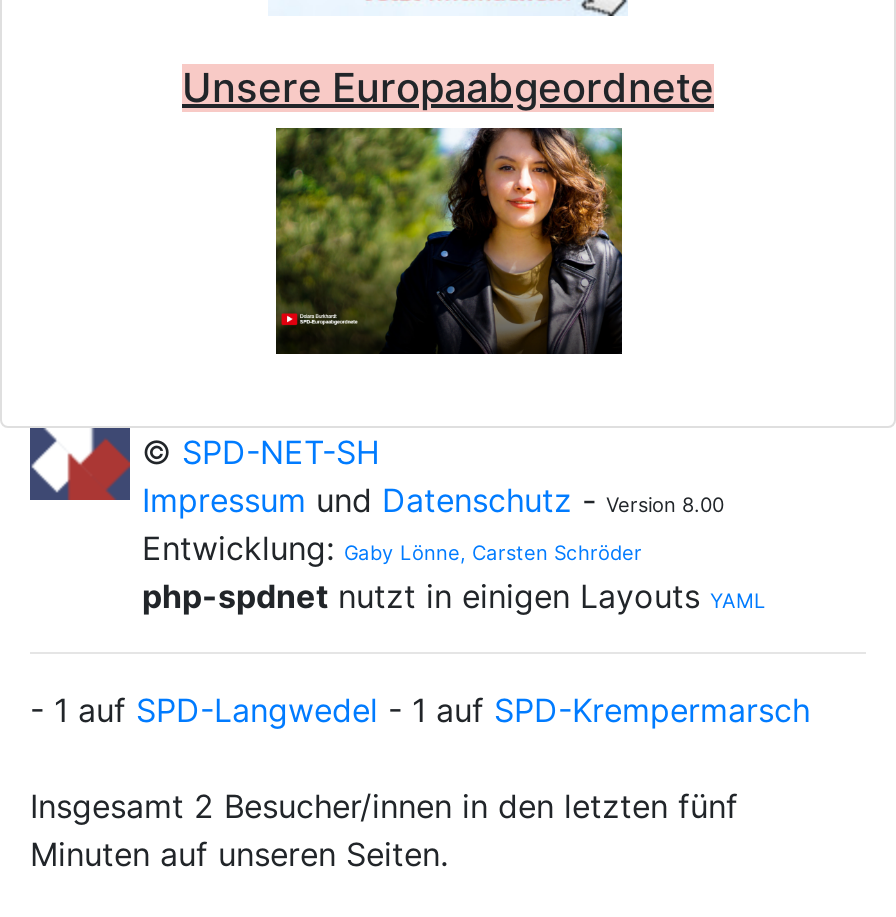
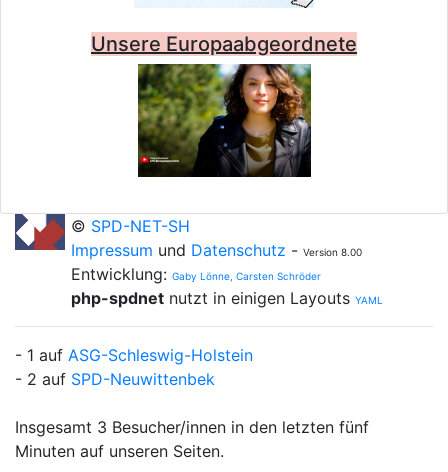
[30,690,810,730] - 1 auf SPD-Langwedel - 1 auf SPD-Krempermarsch -> [15,345,253,389] - 1 auf ASG-Schleswig-Holstein | - 2 auf SPD-Neuwittenbek
[30,786,738,826] Insgesamt 2 Besucher/innen in den letzten fünf -> [15,417,369,437] Insgesamt 3 Besucher/innen in den letzten fünf

